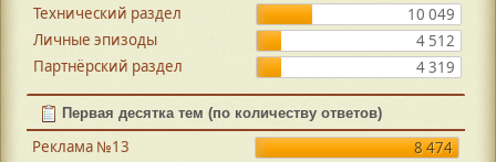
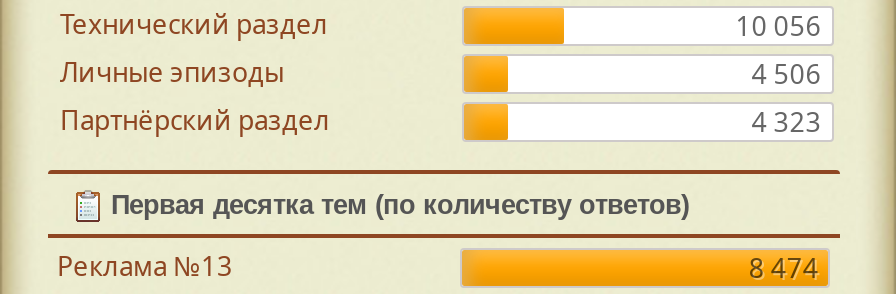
[407,4,455,24] 10 049 -> [736,8,822,44] 10 056
[416,31,455,51] 4 512 -> [752,56,822,92] 4 506
[416,57,455,77] 4 319 -> [752,104,822,140] 4 323

